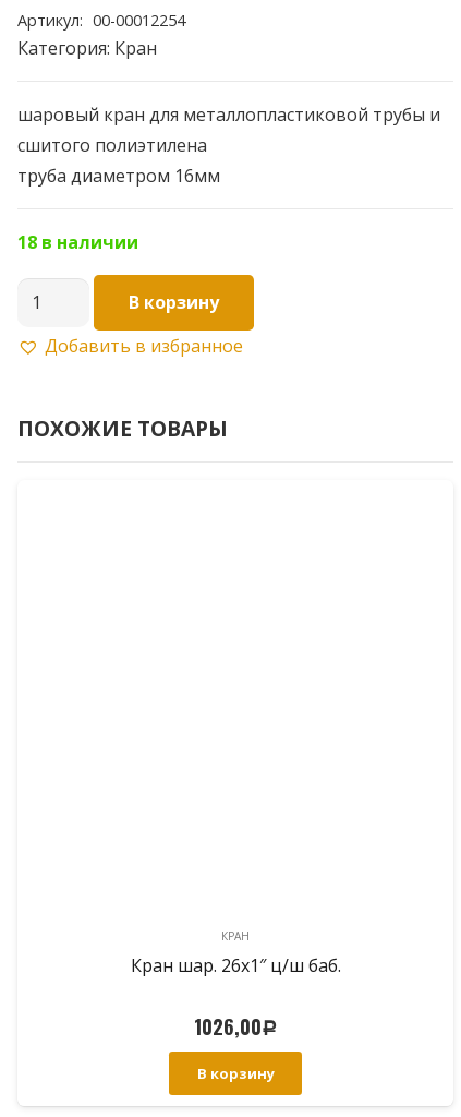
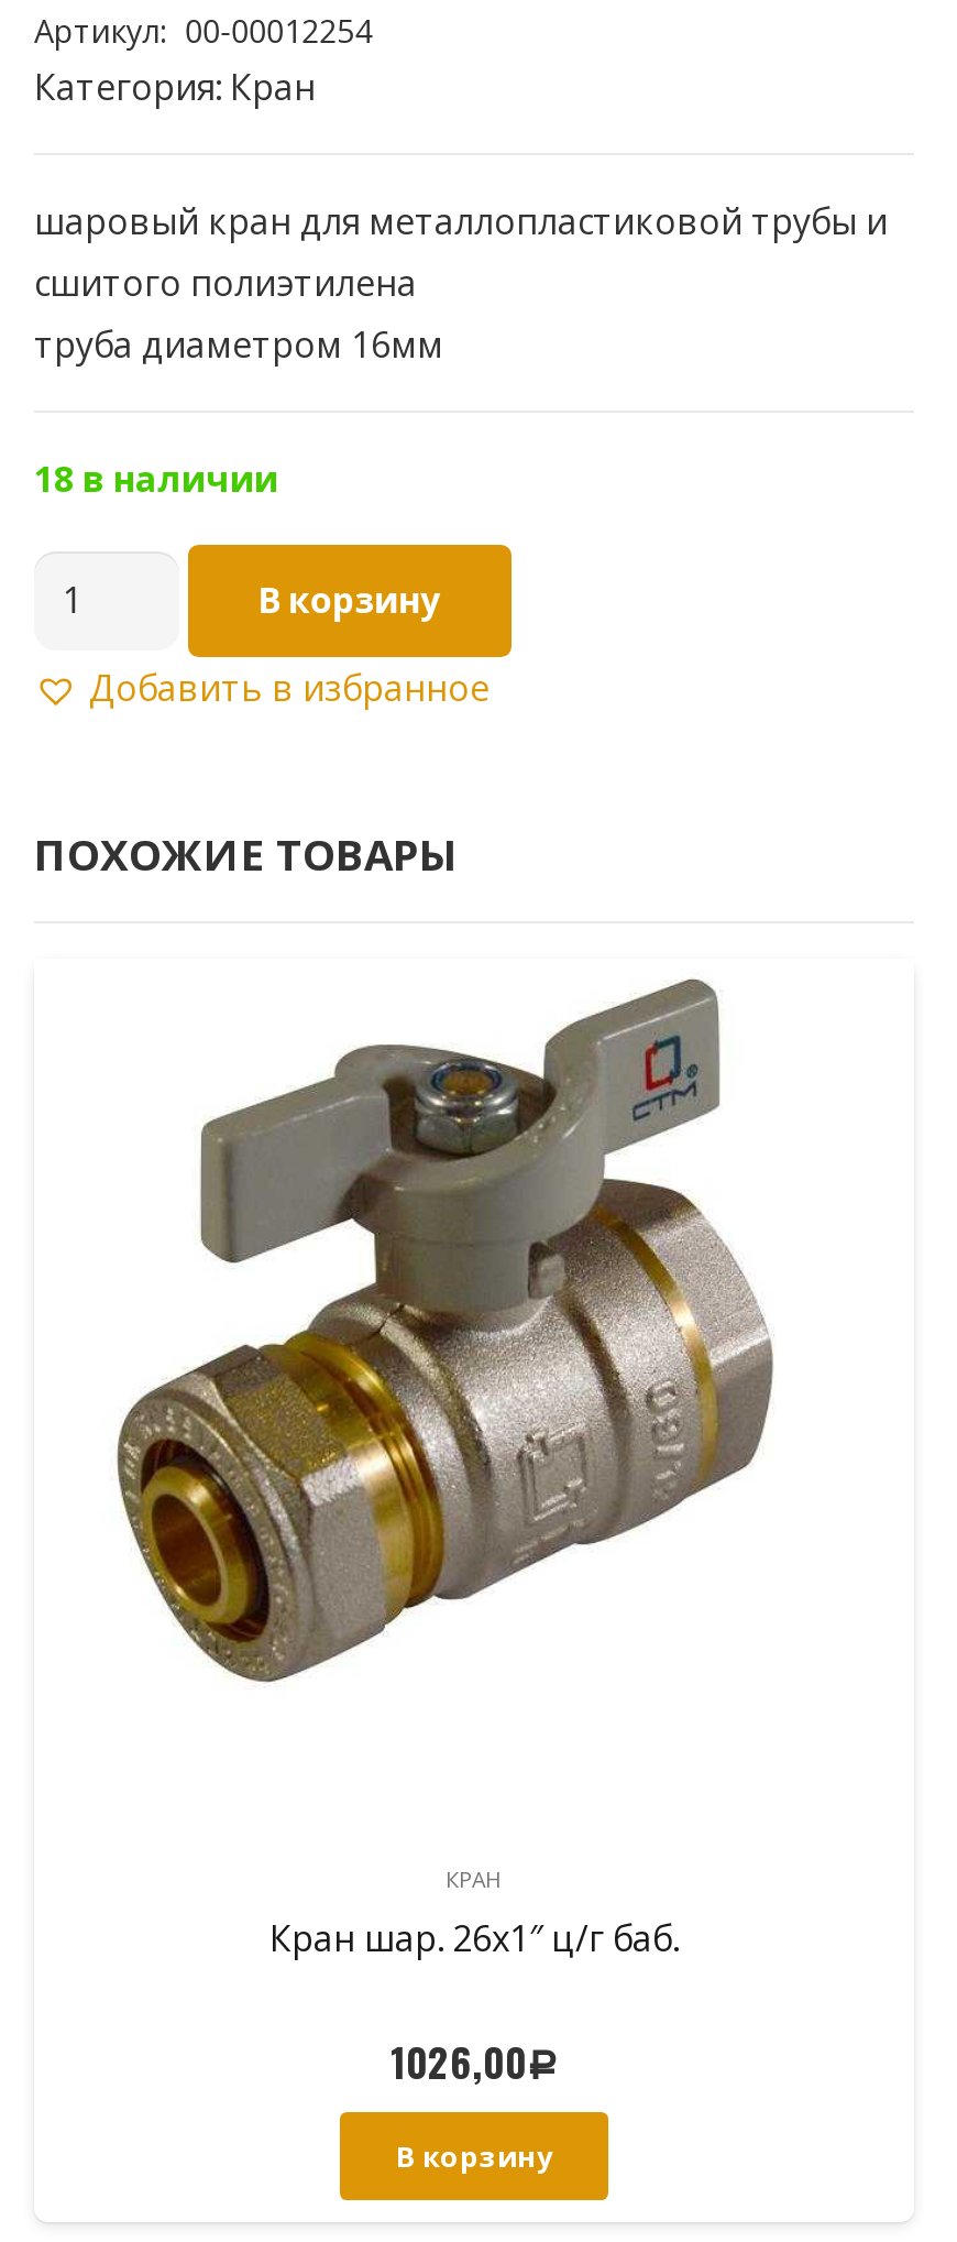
none -> [116,976,776,1685] [image]
[130,954,341,978] Кран шар. 26х1″ ц/ш баб. -> [269,1914,679,1963] Кран шар. 26х1″ ц/г баб.

